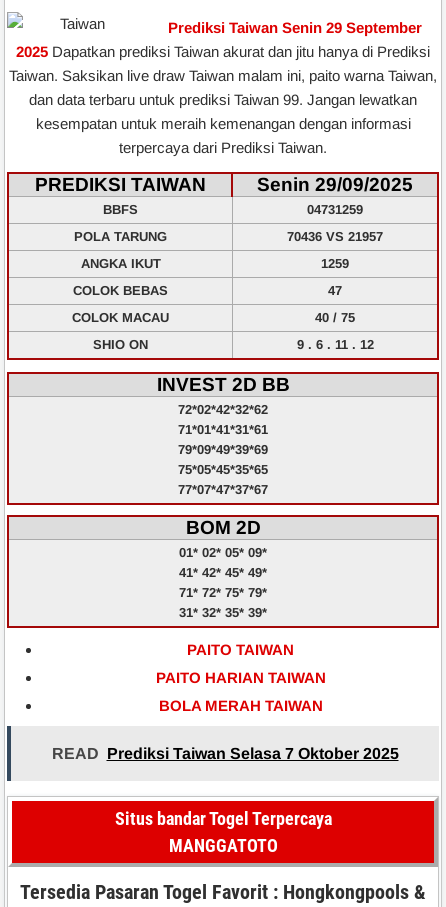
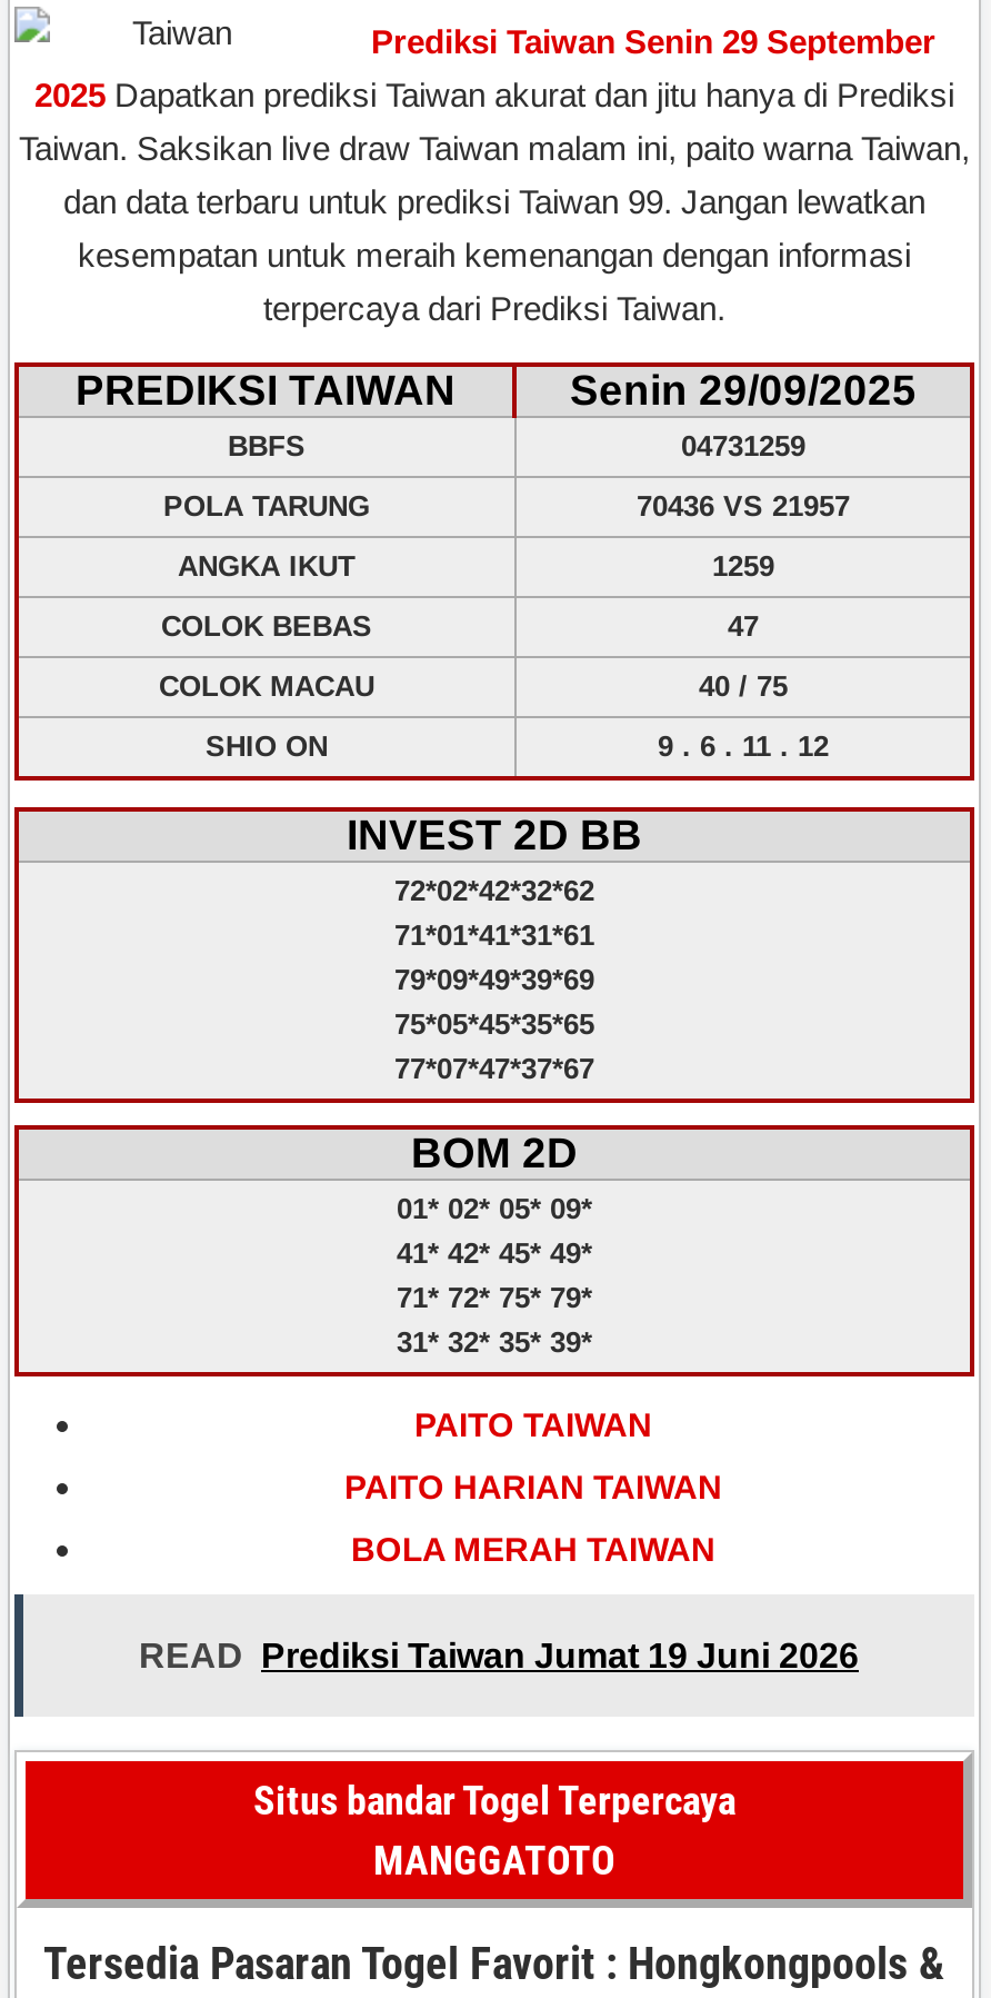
[51,745,398,762] READ Prediksi Taiwan Selasa 7 Oktober 2025 -> [139,1637,859,1675] READ Prediksi Taiwan Jumat 19 Juni 2026

